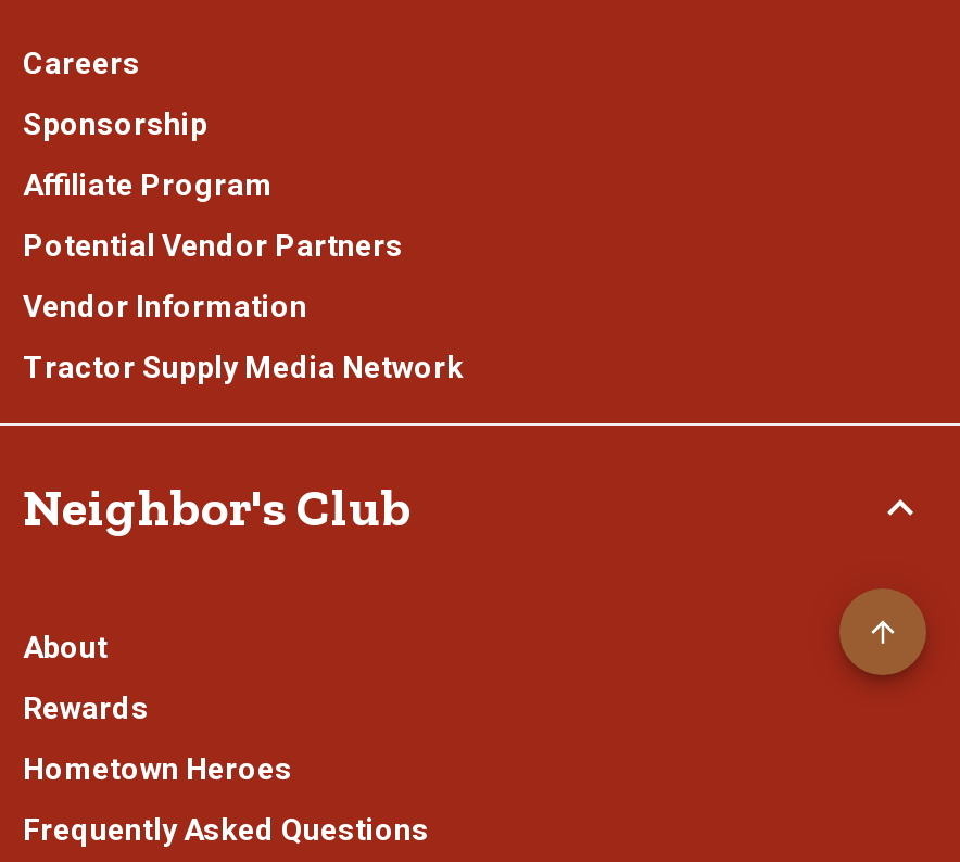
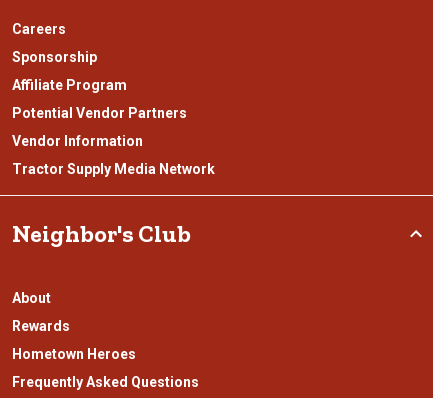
[839,588,926,684] [image] -> none

